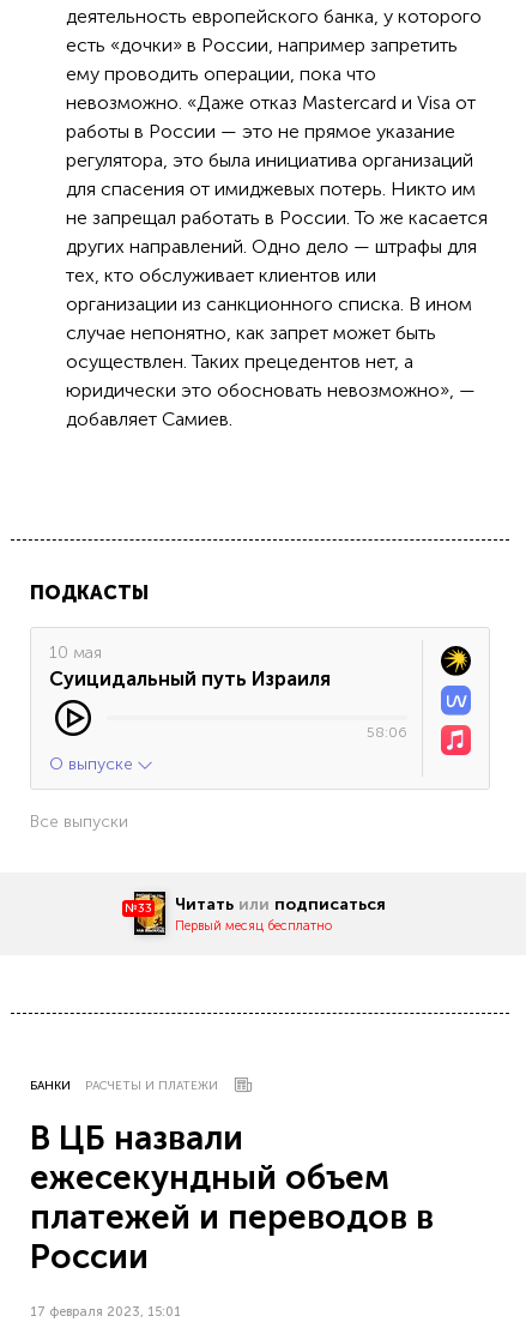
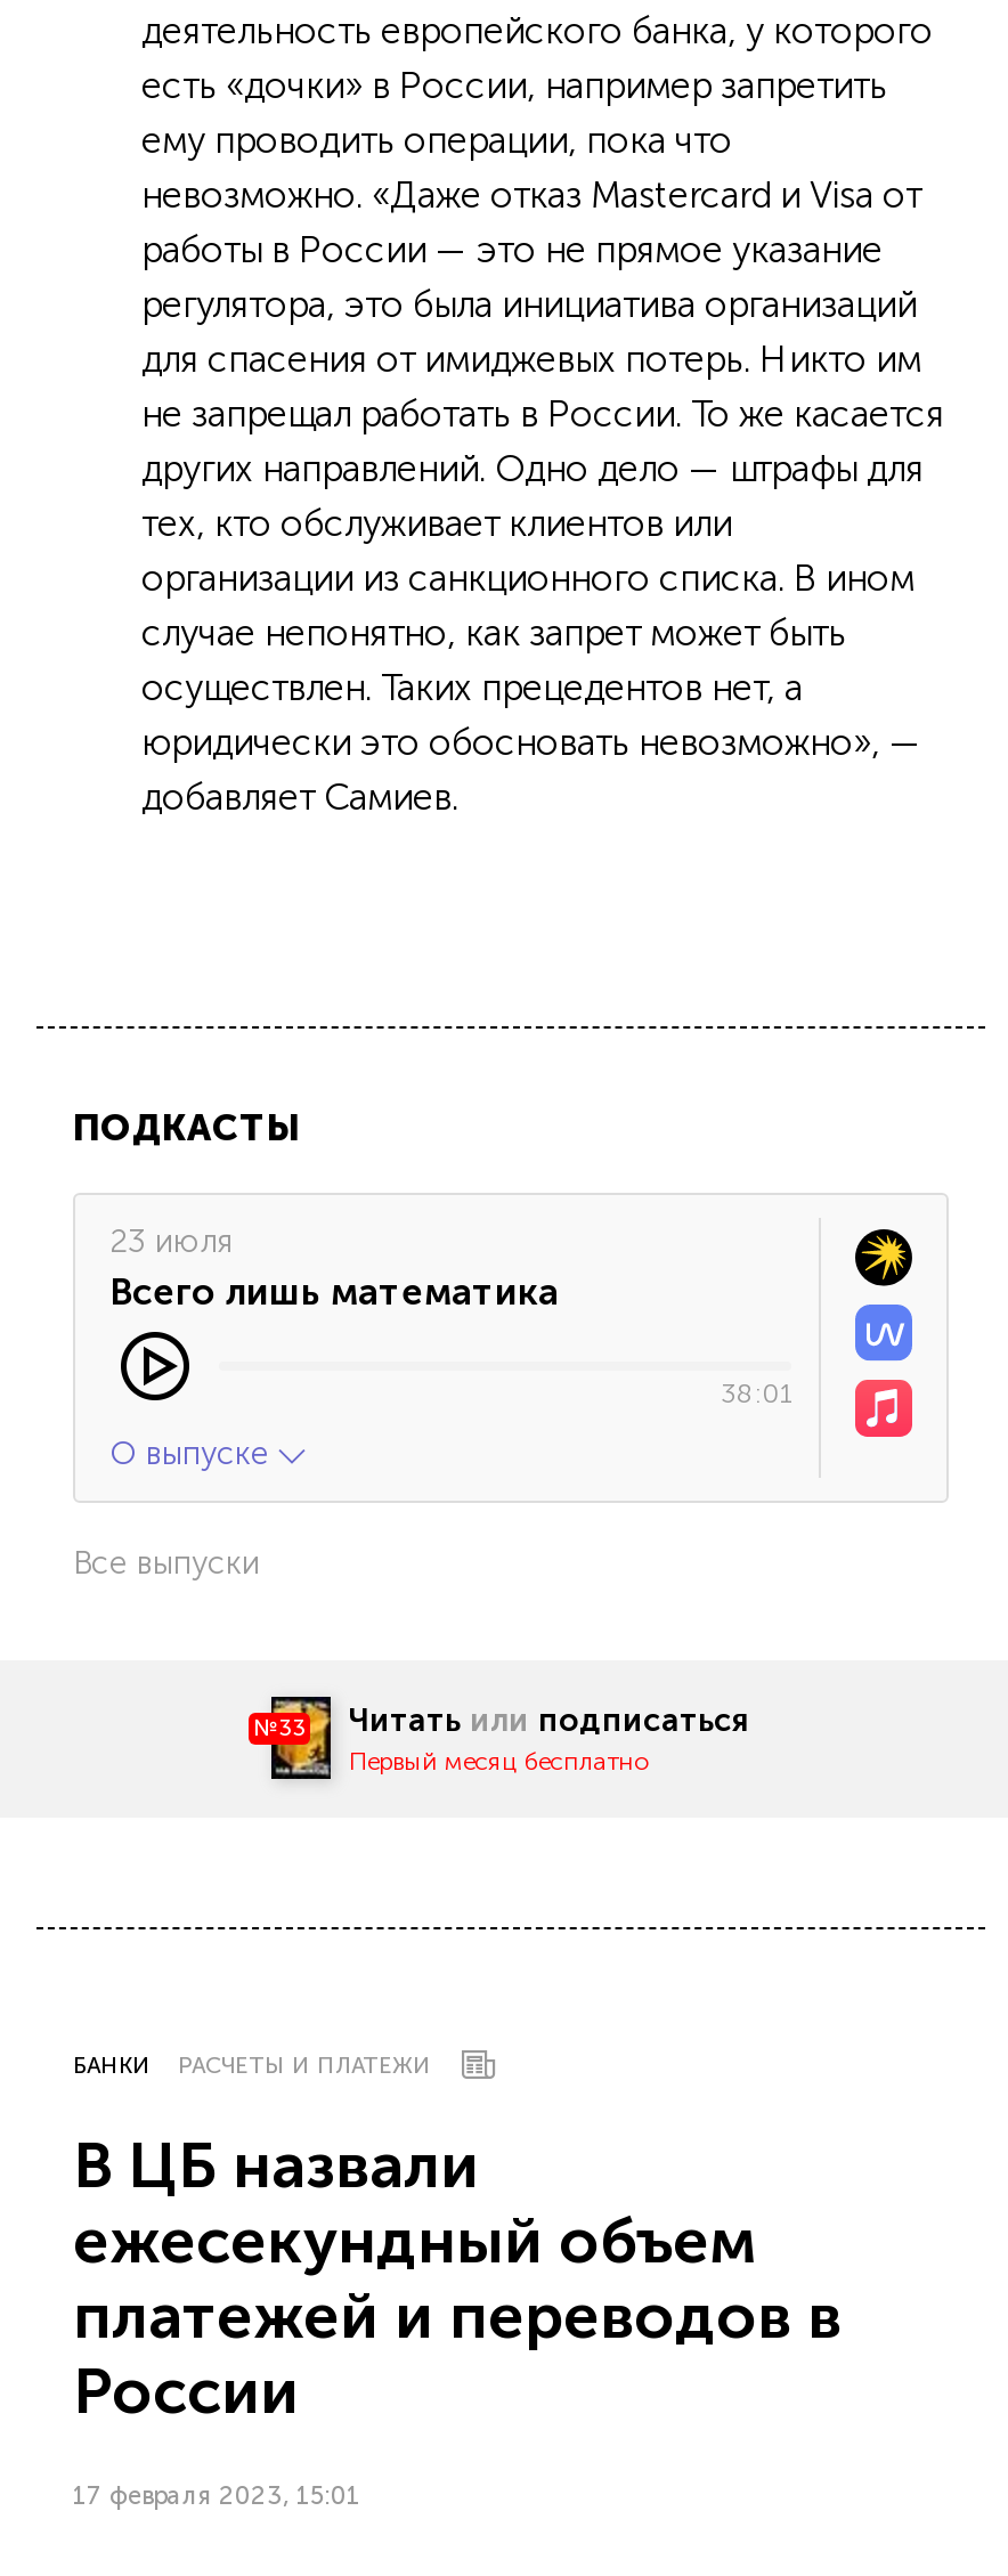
[49,642,331,690] 10 мая | Суицидальный путь Израиля -> [109,1222,559,1313] 23 июля | Всего лишь математика
[367,723,407,740] 58:06 -> [721,1377,791,1409] 38:01

